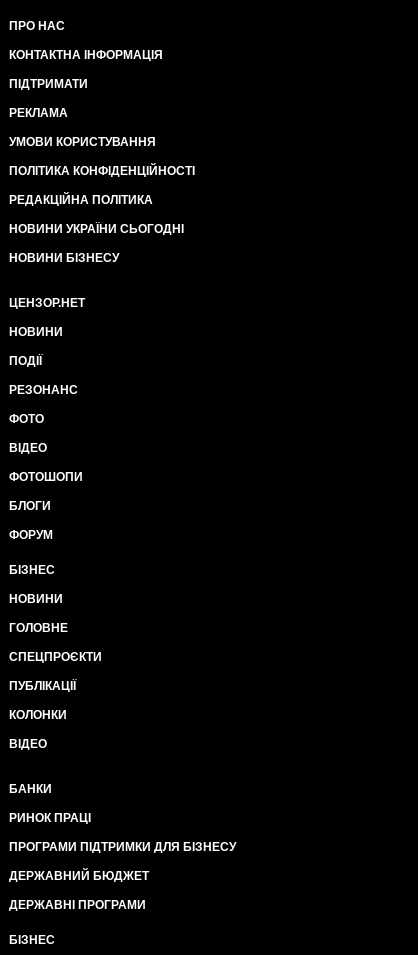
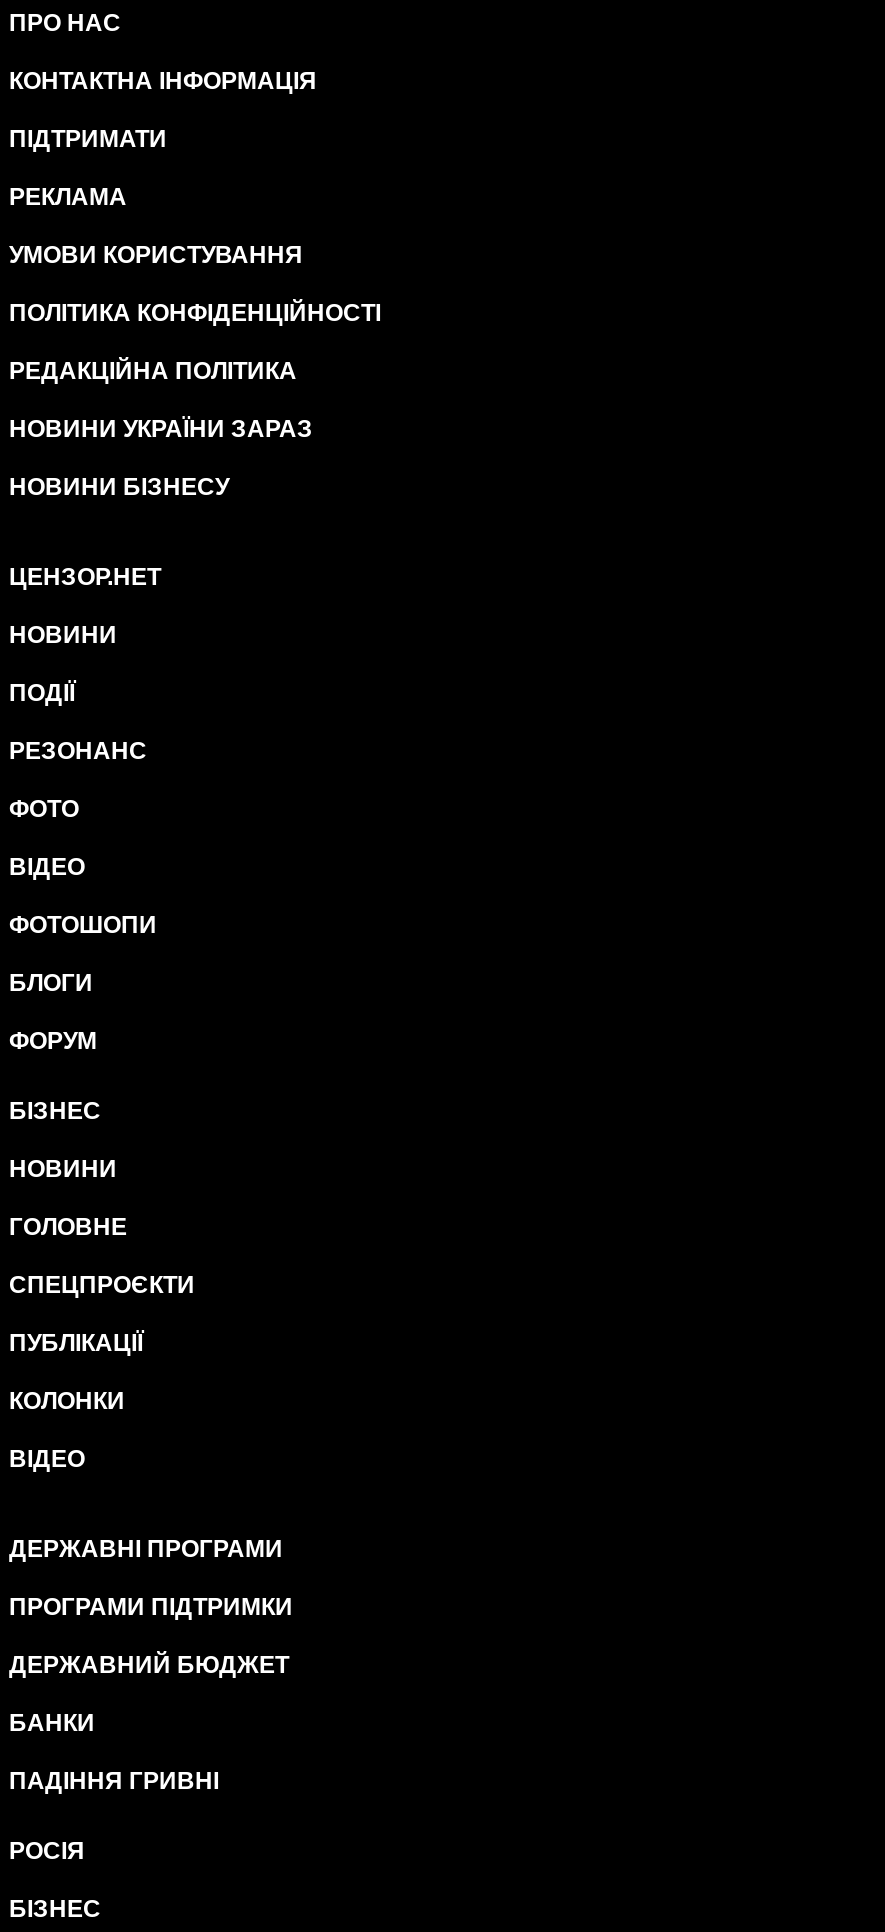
[9,222,184,236] НОВИНИ УКРАЇНИ СЬОГОДНІ -> [9,415,313,443] НОВИНИ УКРАЇНИ ЗАРАЗ
none -> [9,1593,293,1621] ПРОГРАМИ ПІДТРИМКИ
moved [9,782,52,796] -> [9,1709,95,1737]: БАНКИ
[9,811,236,854] РИНОК ПРАЦІ | ПРОГРАМИ ПІДТРИМКИ ДЛЯ БІЗНЕСУ -> [9,1767,219,1865] ПАДІННЯ ГРИВНІ | РОСІЯ
moved [9,869,149,912] -> [9,1535,289,1679]: ДЕРЖАВНИЙ БЮДЖЕТ | ДЕРЖАВНІ ПРОГРАМИ

